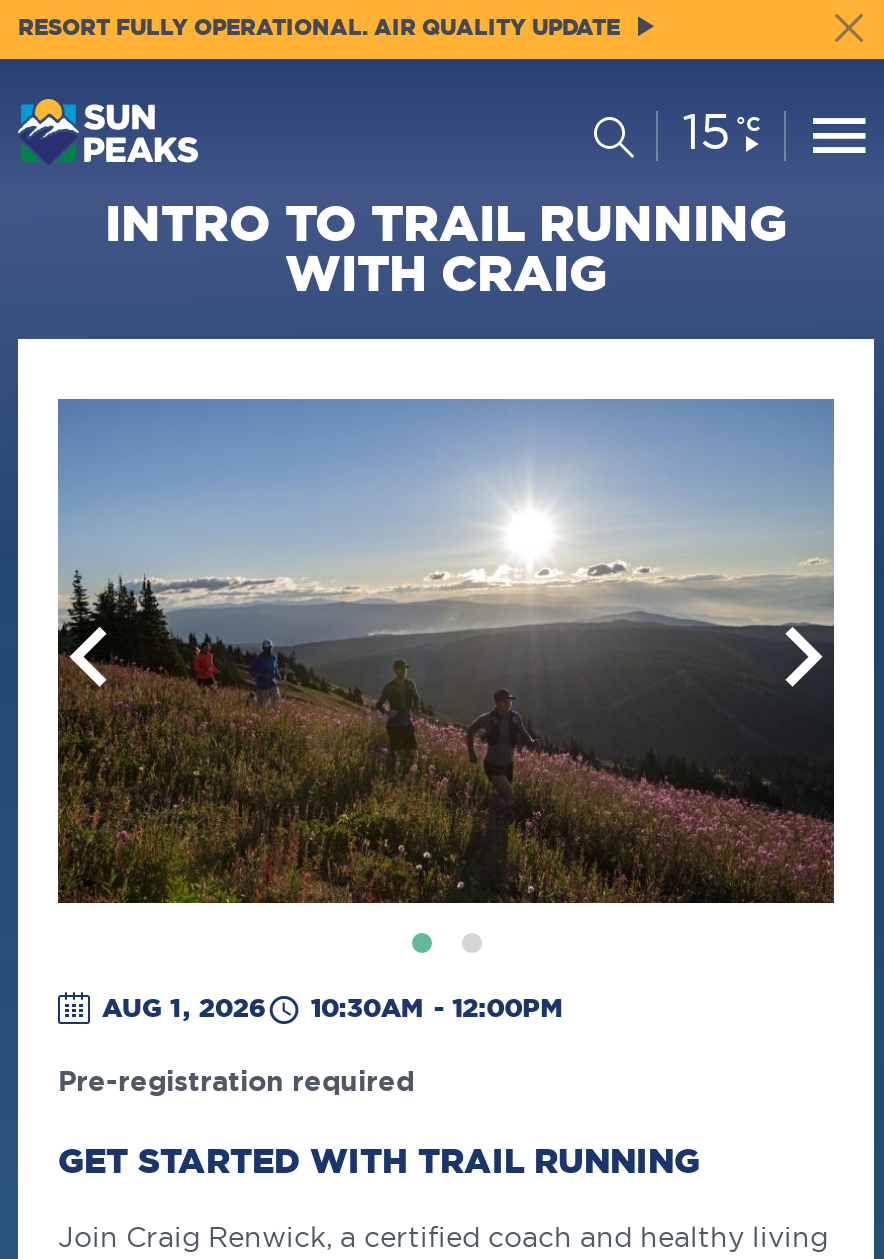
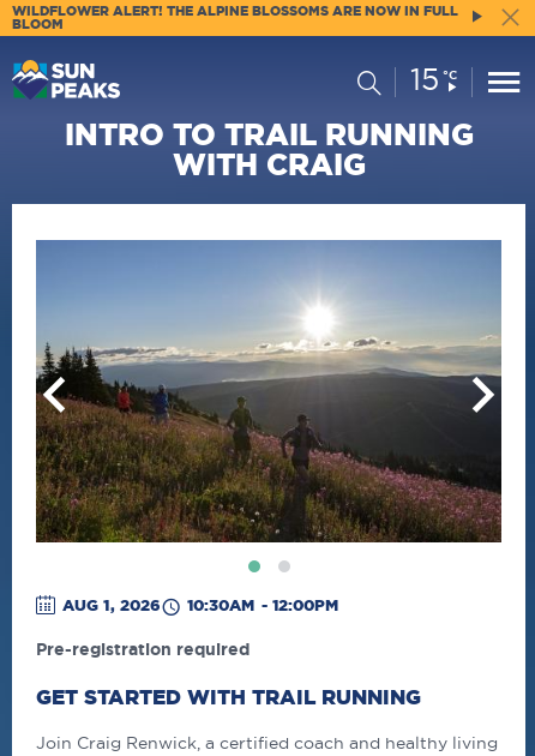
[18,15,620,39] RESORT FULLY OPERATIONAL. AIR QUALITY UPDATE -> [12,4,458,31] WILDFLOWER ALERT! THE ALPINE BLOSSOMS ARE NOW IN FULL | BLOOM

